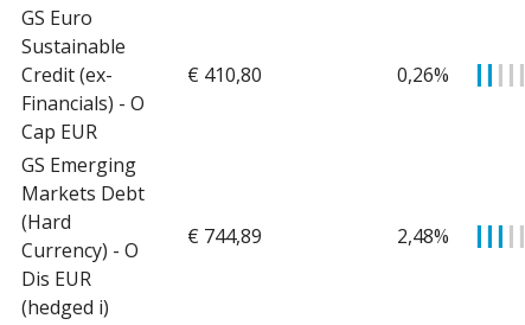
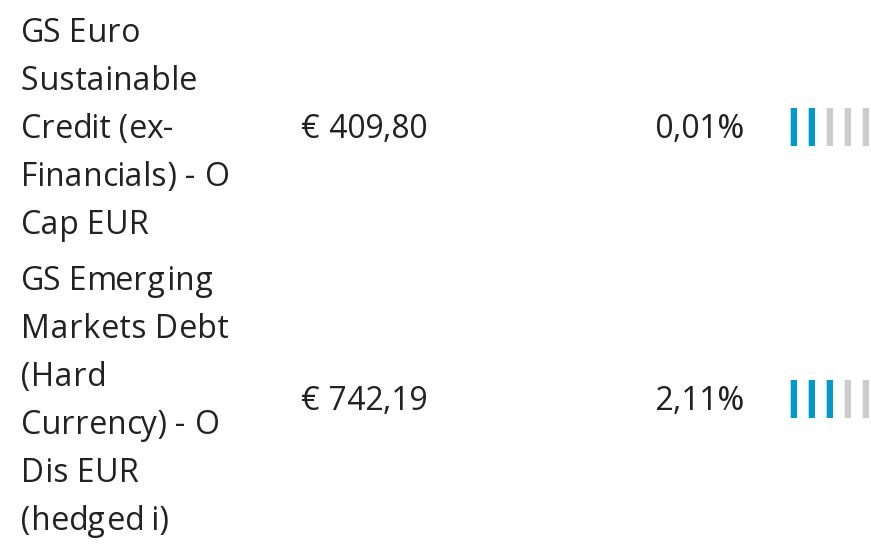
[187,62,262,88] € 410,80 -> [301,104,427,148] € 409,80
[397,62,449,88] 0,26% -> [655,104,743,148] 0,01%
[187,223,262,249] € 744,89 -> [301,376,427,420] € 742,19
[397,223,449,249] 2,48% -> [655,376,743,420] 2,11%

